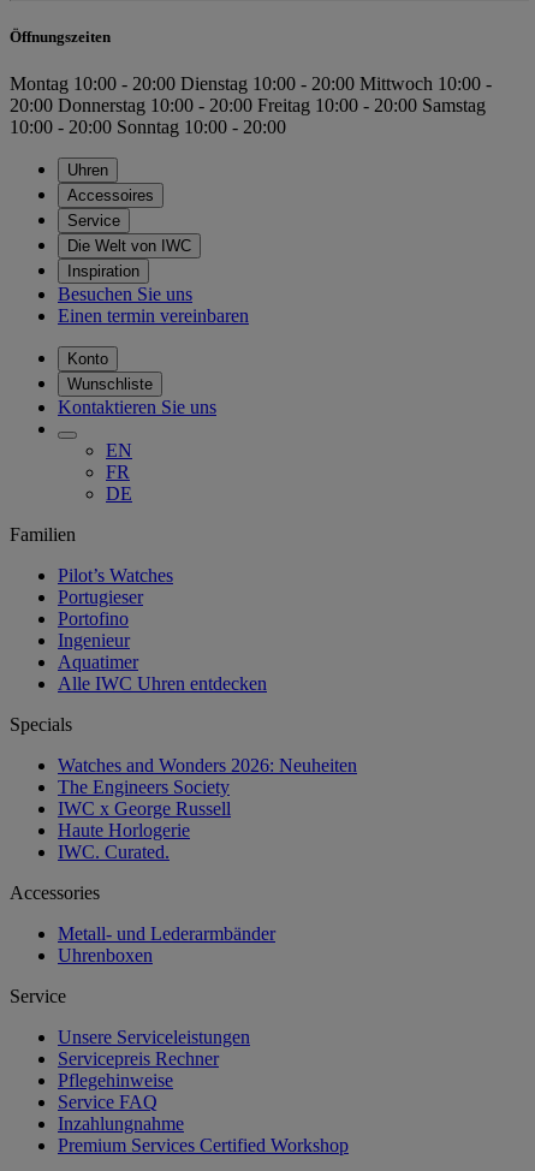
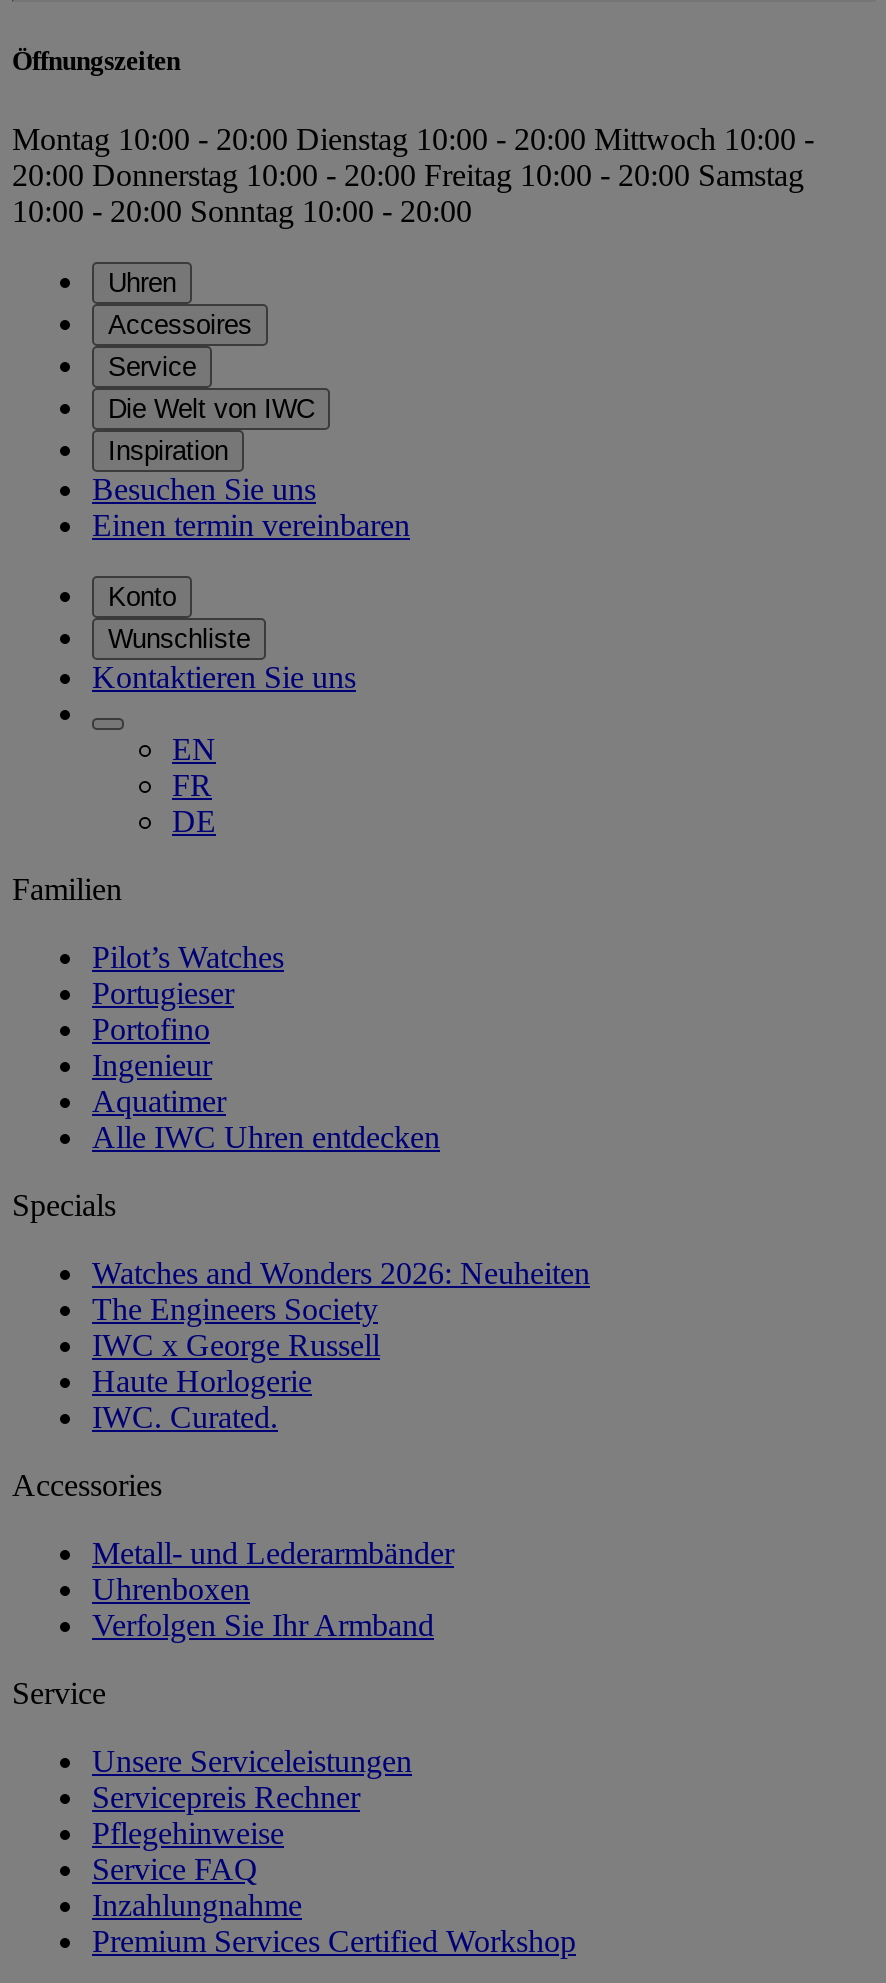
none -> [92,1608,434,1642] Verfolgen Sie Ihr Armband

